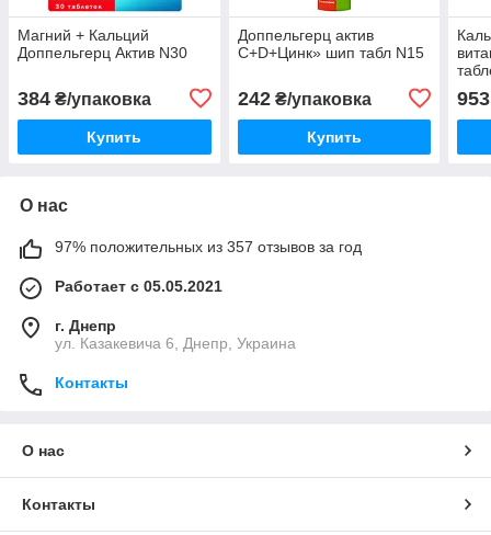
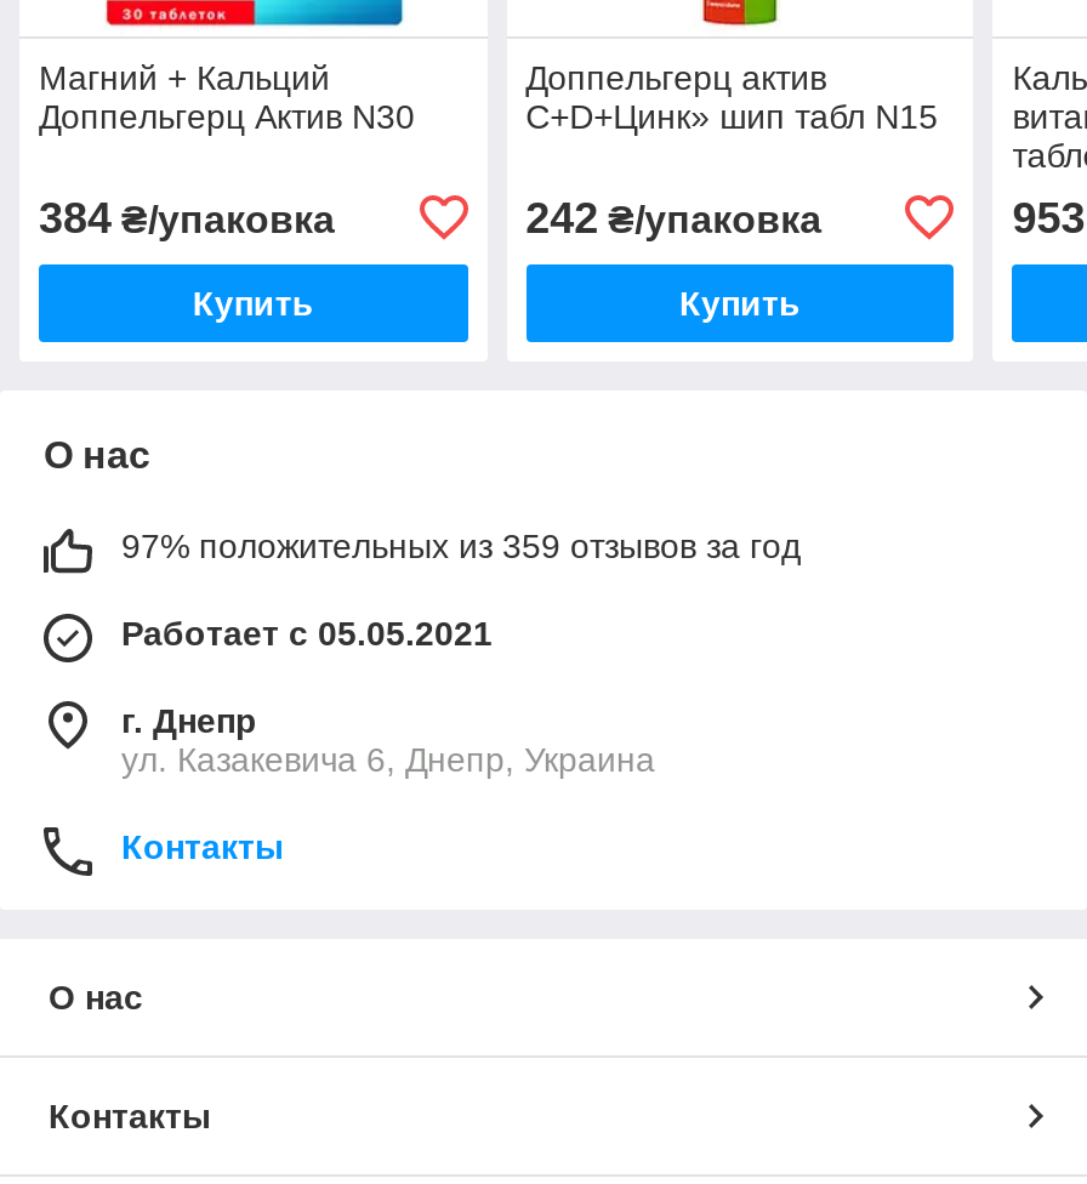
[55,238,362,255] 97% положительных из 357 отзывов за год -> [121,526,801,565] 97% положительных из 359 отзывов за год

